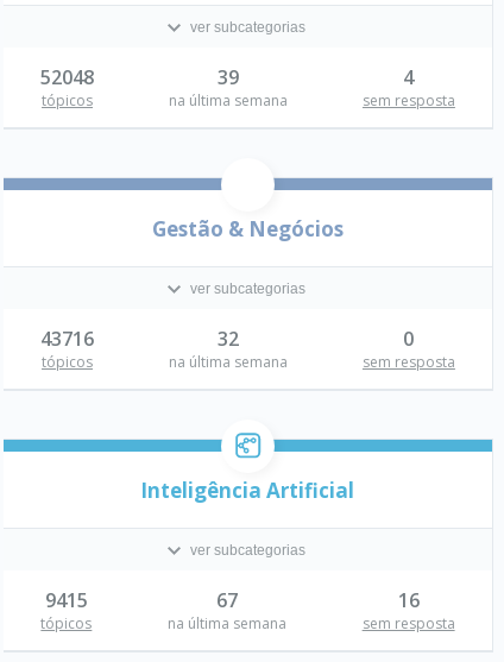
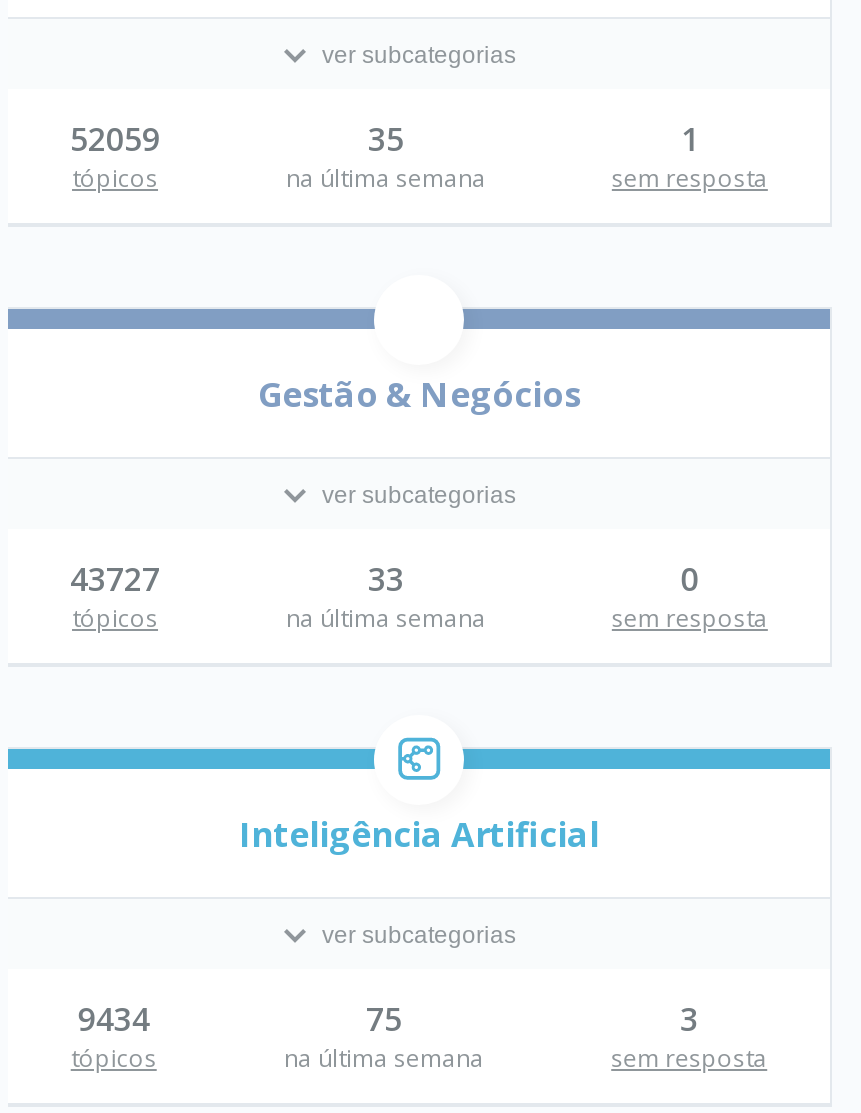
[40,64,94,90] 52048 -> [70,117,160,161] 52059
[218,64,239,90] 39 -> [368,117,404,161] 35
[403,64,414,90] 4 -> [681,117,699,161] 1
[40,326,94,352] 43716 -> [70,557,160,601] 43727
[218,326,239,352] 32 -> [368,557,404,601] 33
[45,587,88,613] 9415 -> [78,997,150,1041] 9434
[216,587,238,613] 67 -> [366,997,402,1041] 75
[398,587,419,613] 16 -> [680,997,698,1041] 3

